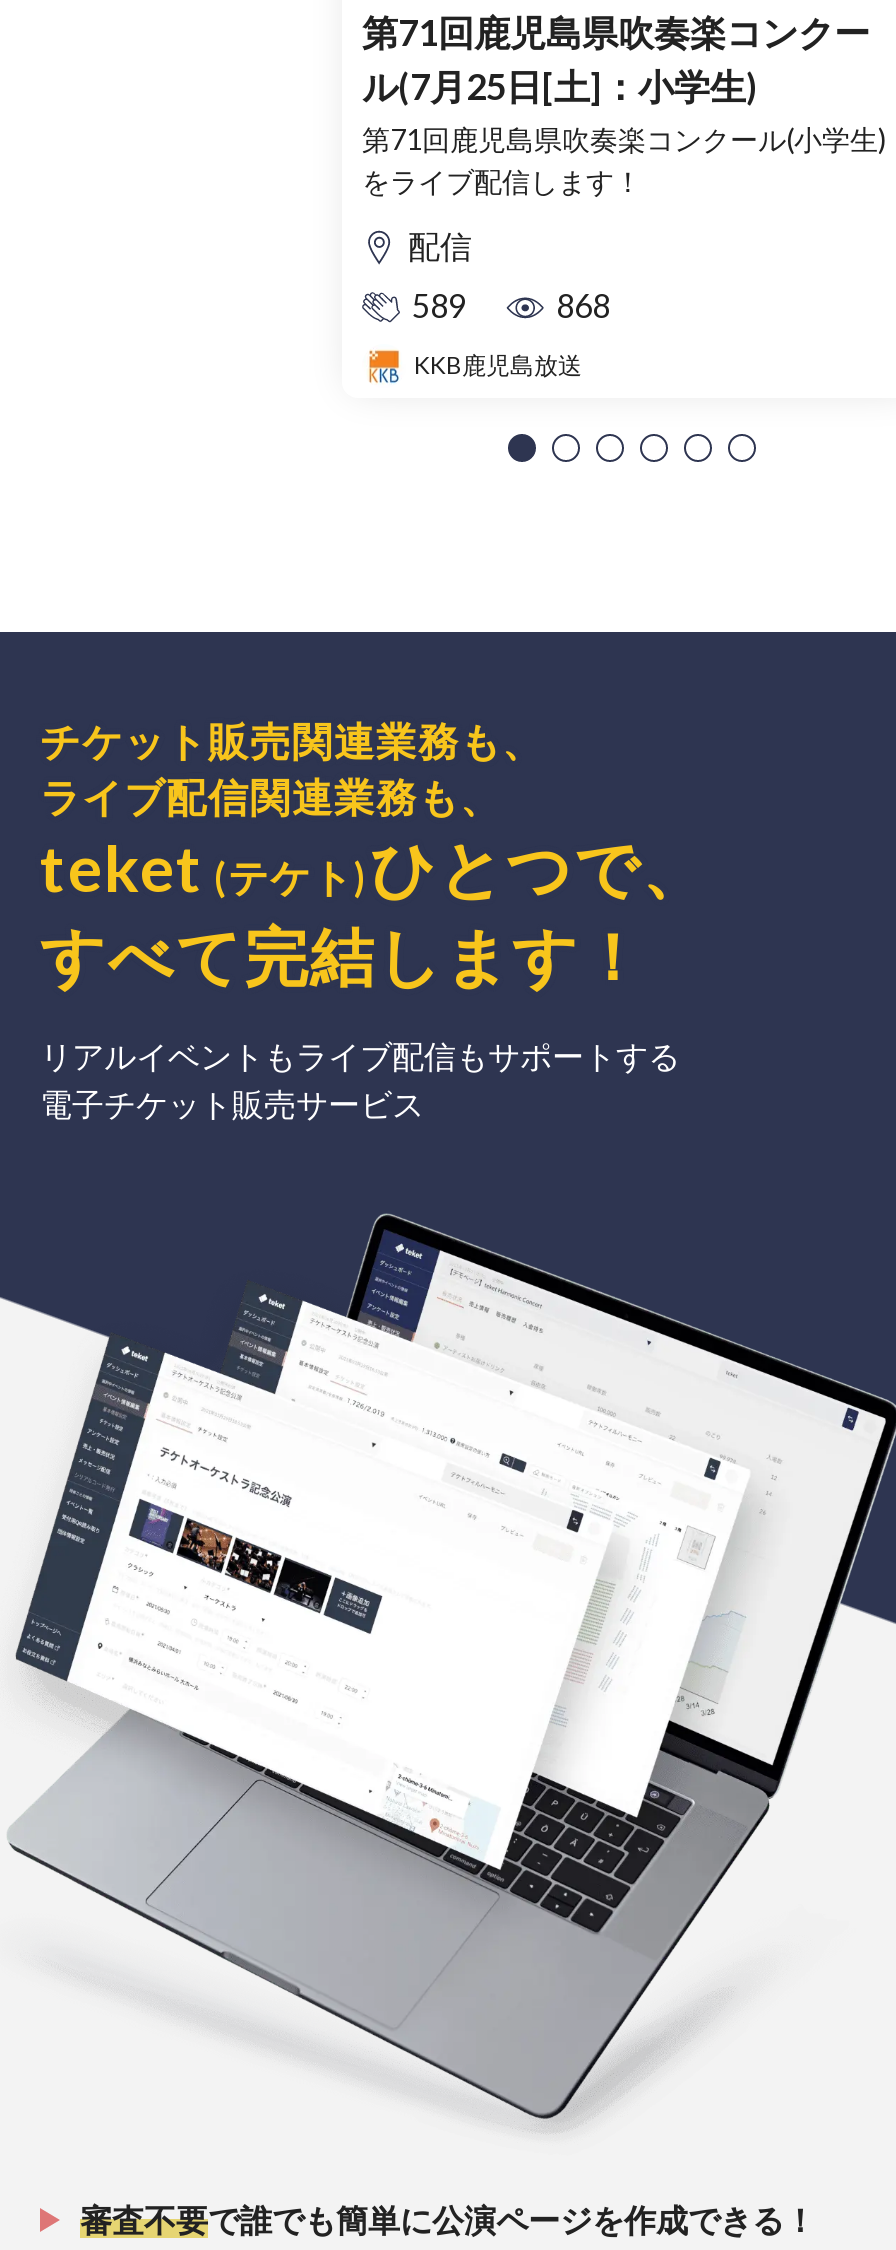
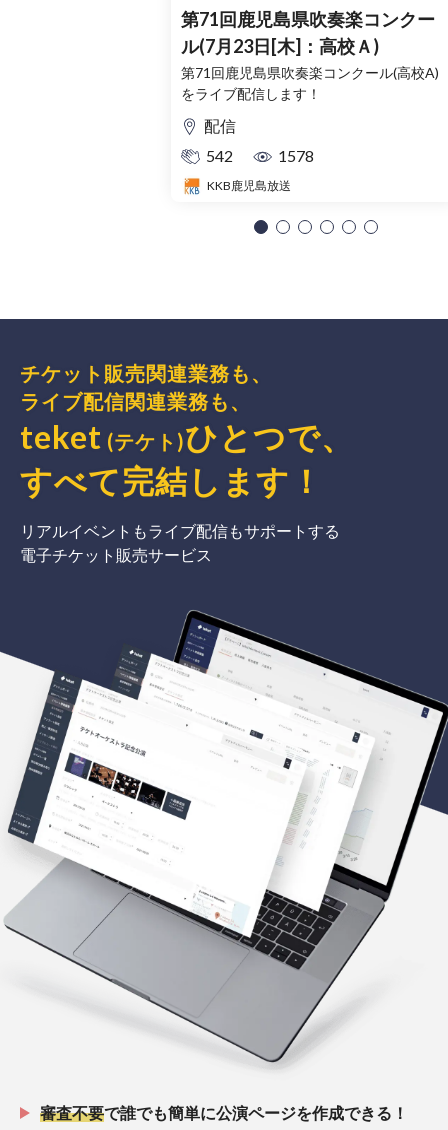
[362,65,886,157] ル(7月25日[土]：小学生) | 第71回鹿児島県吹奏楽コンクール(小学生) -> [181,35,439,81] ル(7月23日[木]：高校Ａ) | 第71回鹿児島県吹奏楽コンクール(高校A)
[412,287,466,325] 589 -> [206,146,233,165] 542
[556,287,610,325] 868 -> [278,146,314,165] 1578

